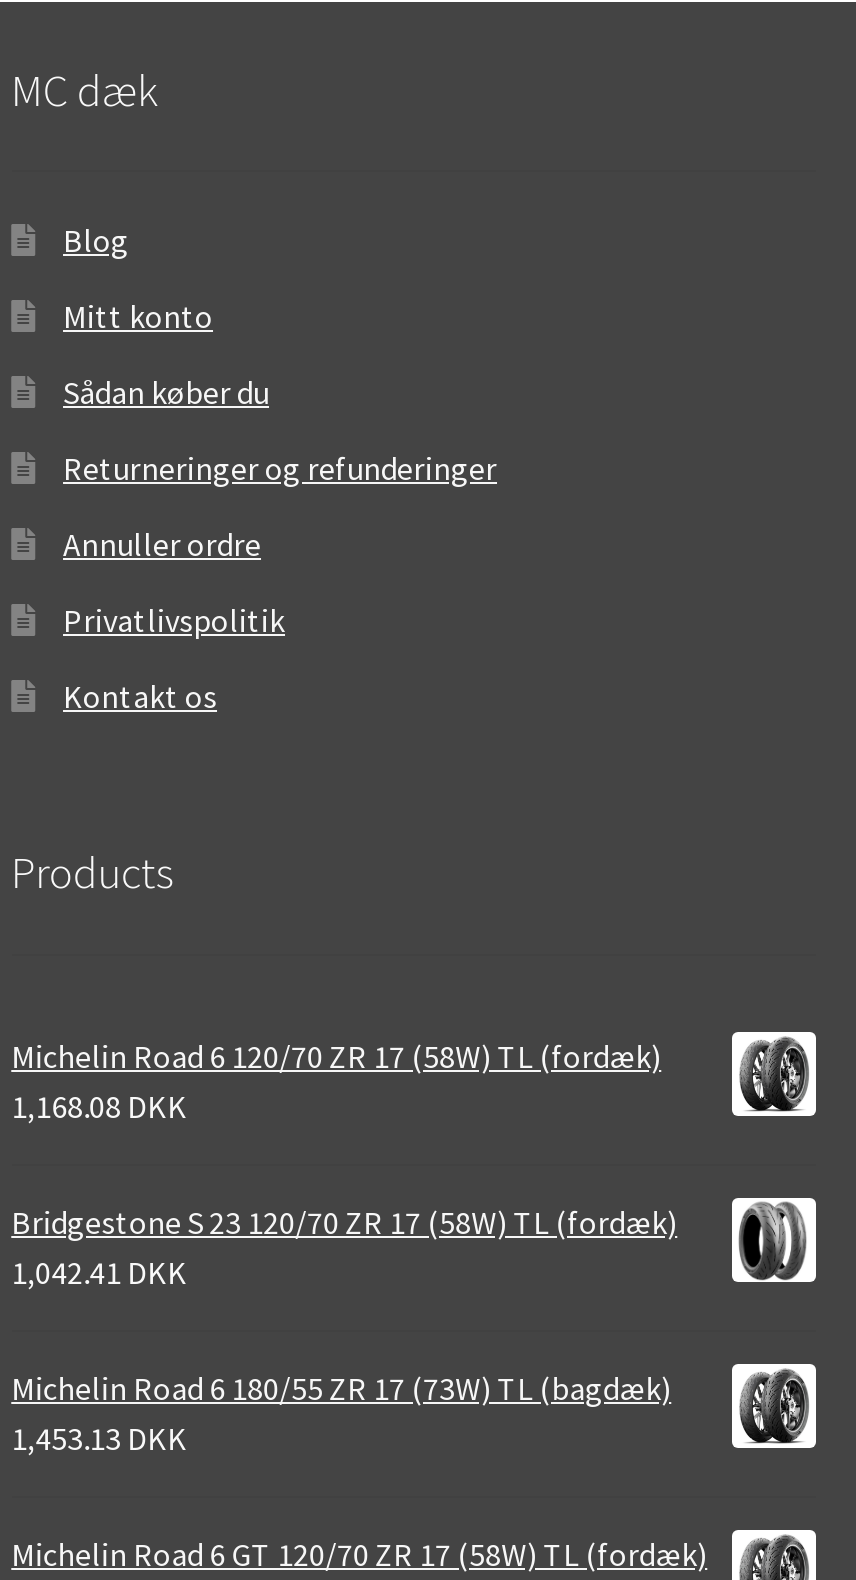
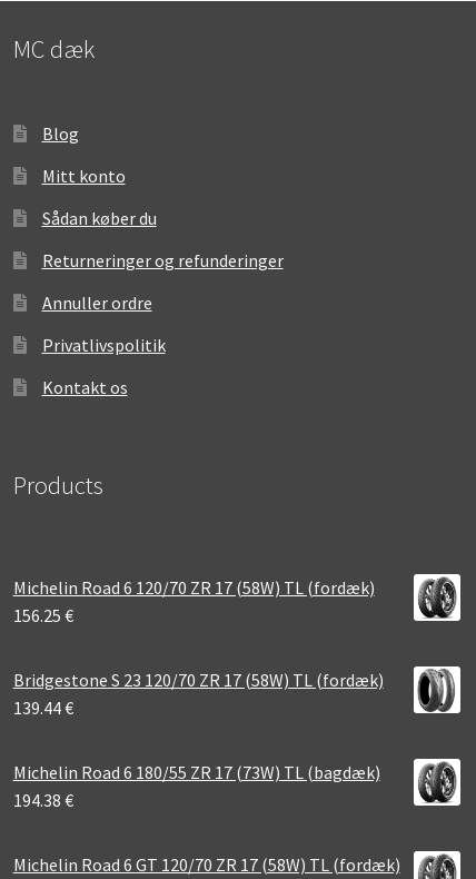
[11,1087,187,1127] 1,168.08 DKK -> [13,605,73,627] 156.25 €
[11,1253,187,1293] 1,042.41 DKK -> [13,697,73,719] 139.44 €
[11,1419,187,1459] 1,453.13 DKK -> [13,789,73,811] 194.38 €

